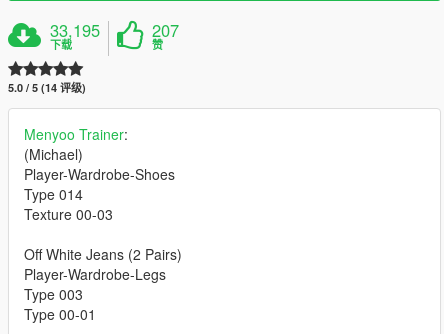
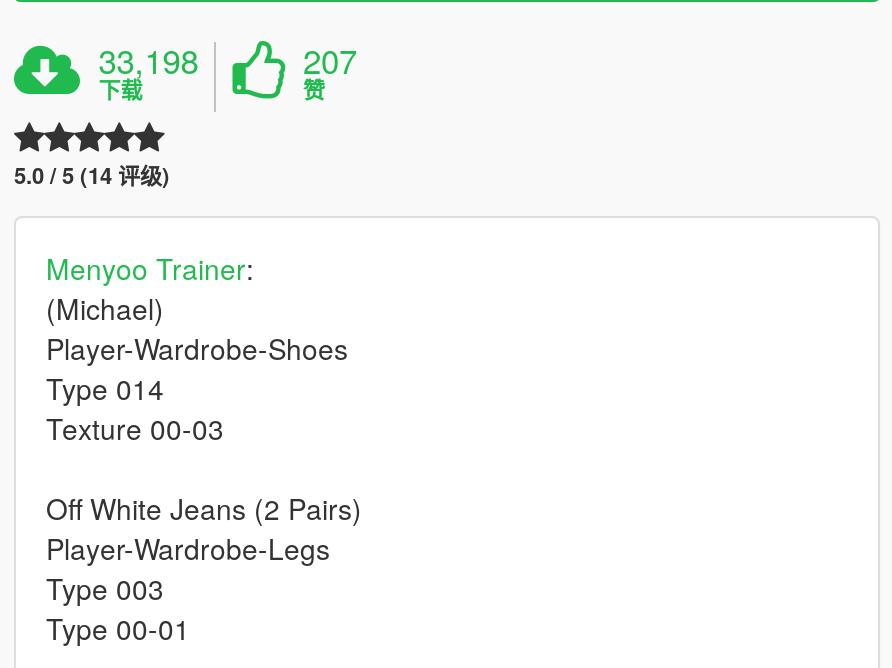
[50,18,100,42] 33,195 -> [98,36,198,84] 33,198

